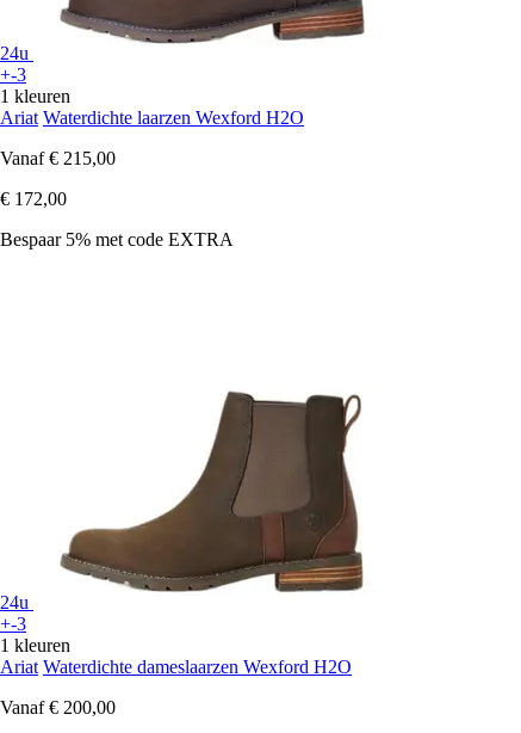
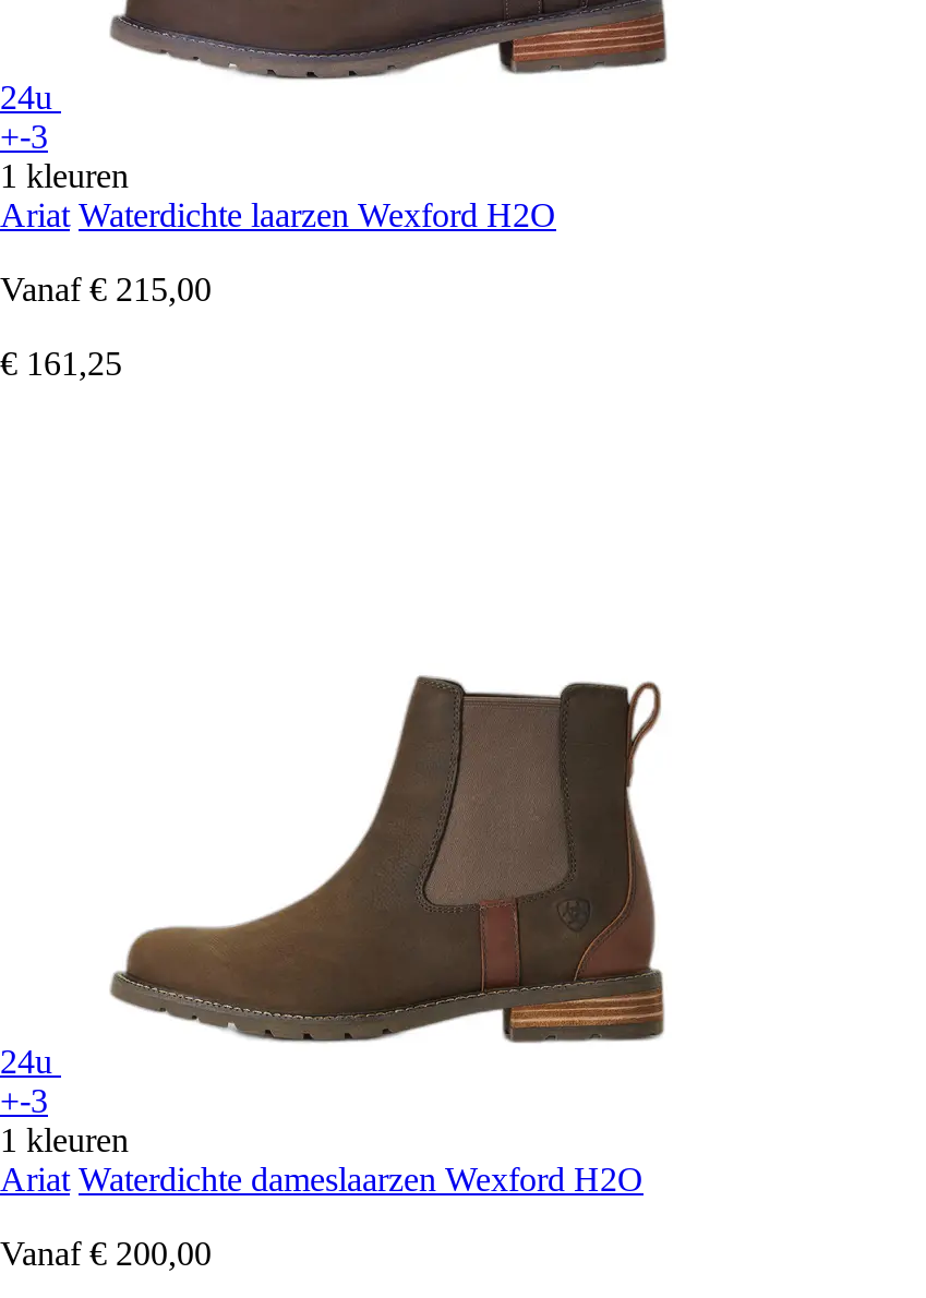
[0,189,234,250] € 172,00 | Bespaar 5% met code EXTRA -> [0,345,122,382] € 161,25

